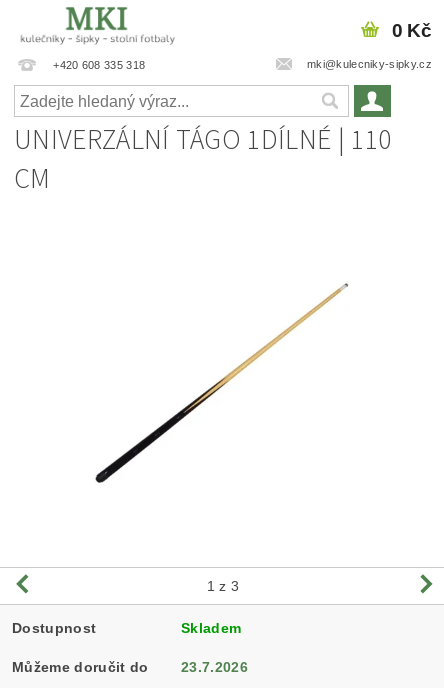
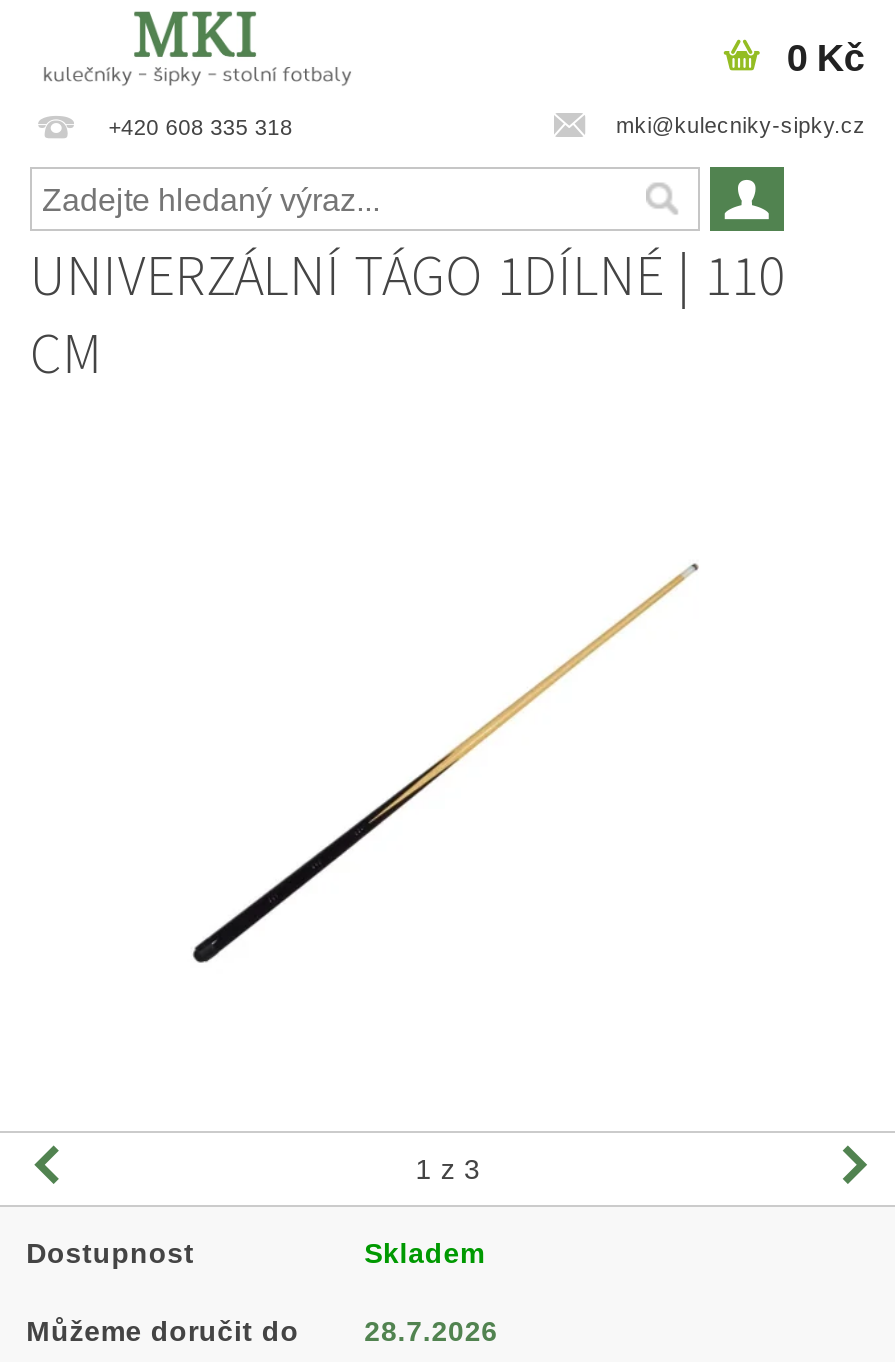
[181,658,248,674] 23.7.2026 -> [364,1314,498,1346] 28.7.2026

